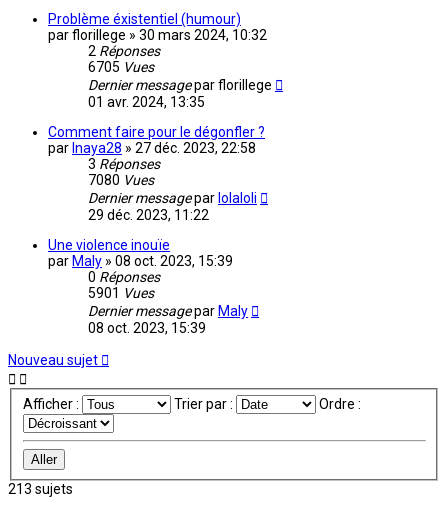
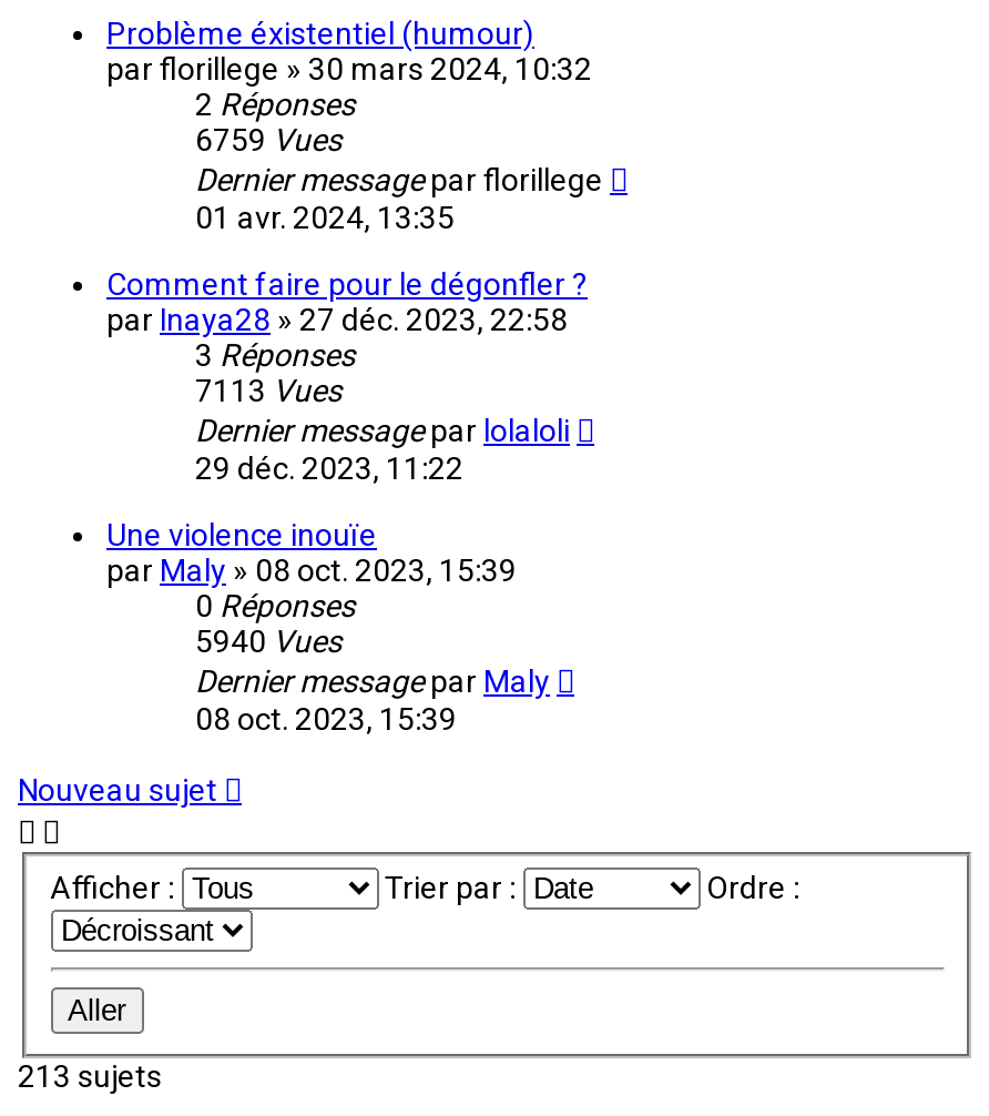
[88,59,154,75] 6705 Vues -> [195,122,341,158] 6759 Vues
[88,172,154,188] 7080 Vues -> [195,373,341,408] 7113 Vues
[88,285,154,301] 5901 Vues -> [195,624,341,659] 5940 Vues

